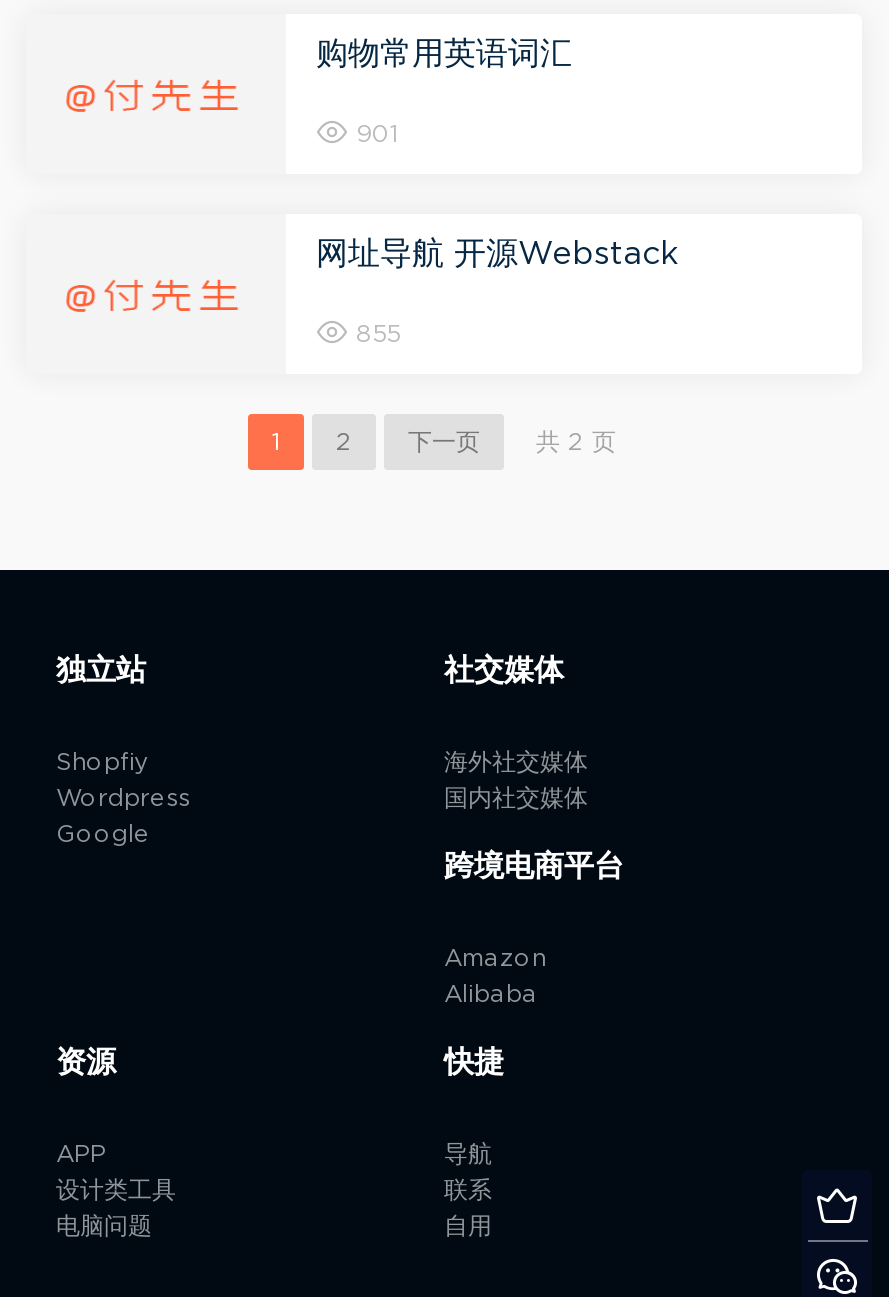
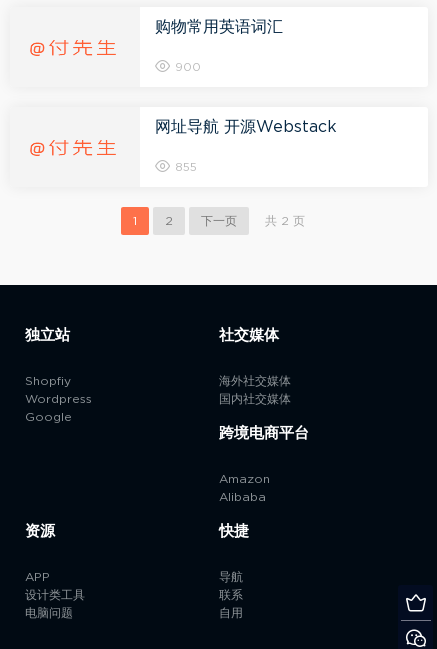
[348,122,398,146] 901 -> [171,61,201,73] 900

